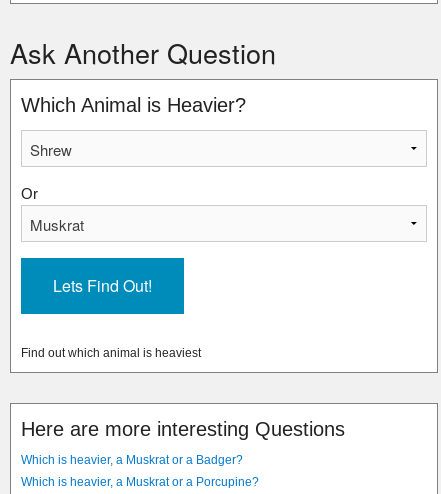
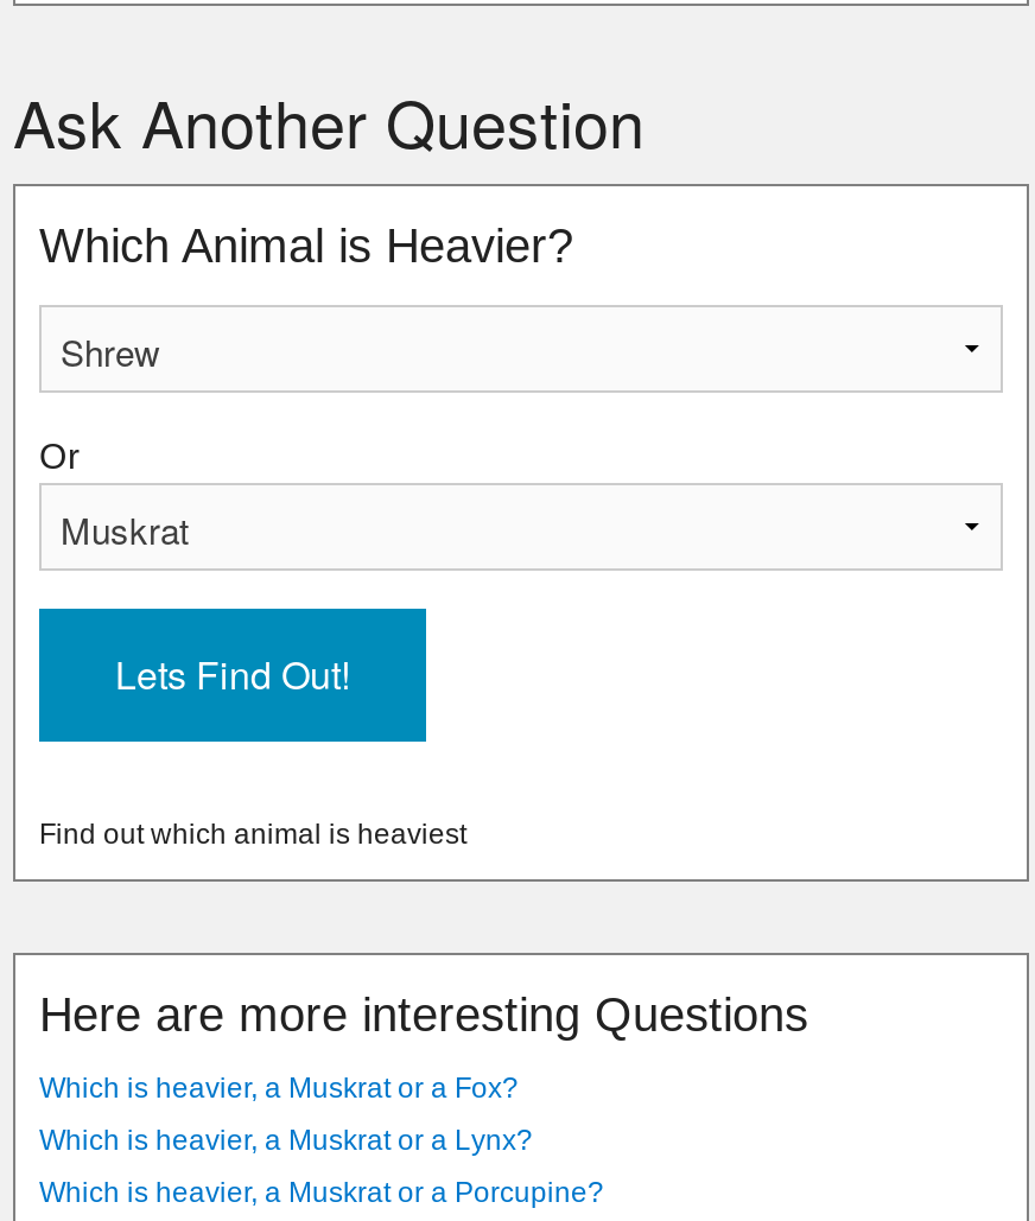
[21,453,243,467] Which is heavier, a Muskrat or a Badger? -> [39,1072,533,1157] Which is heavier, a Muskrat or a Fox? | Which is heavier, a Muskrat or a Lynx?

